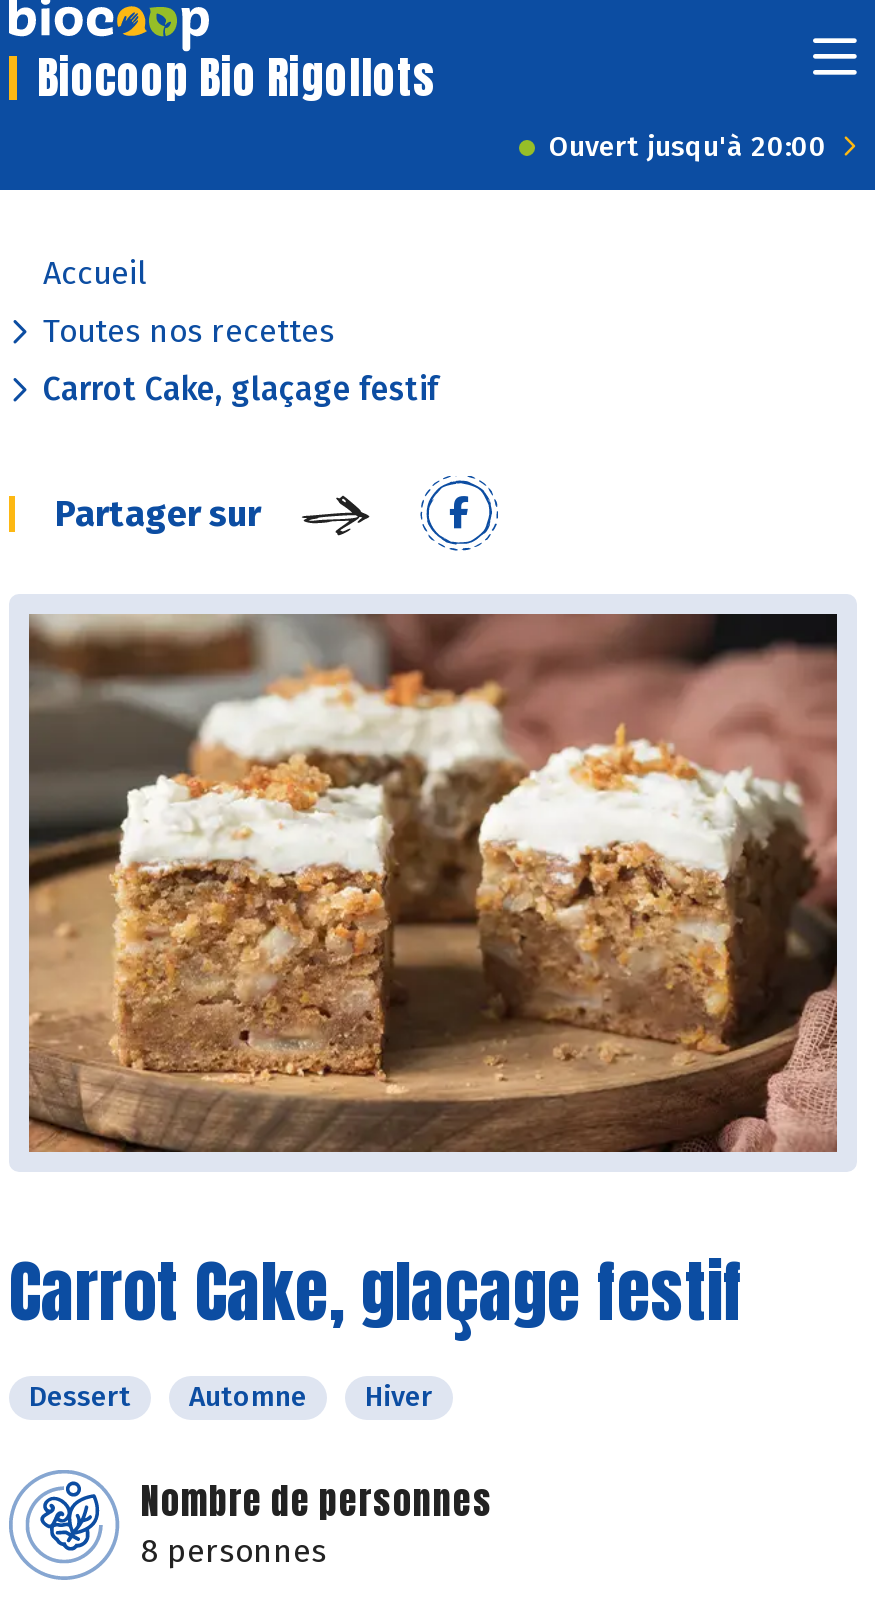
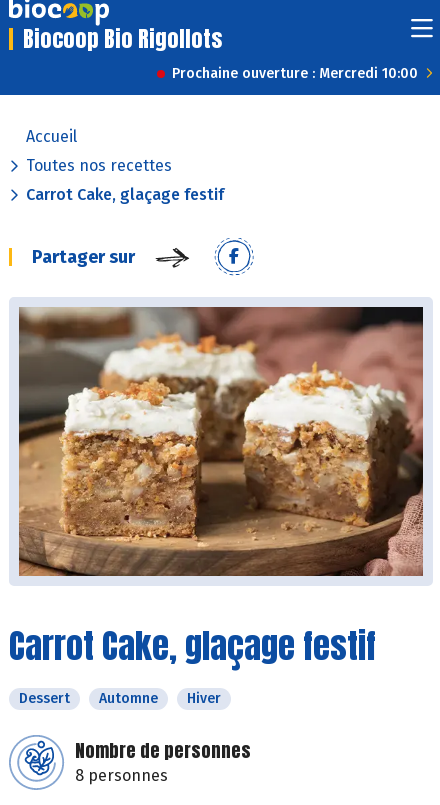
[549,130,827,164] Ouvert jusqu'à 20:00 -> [172,65,418,82] Prochaine ouverture : Mercredi 10:00

